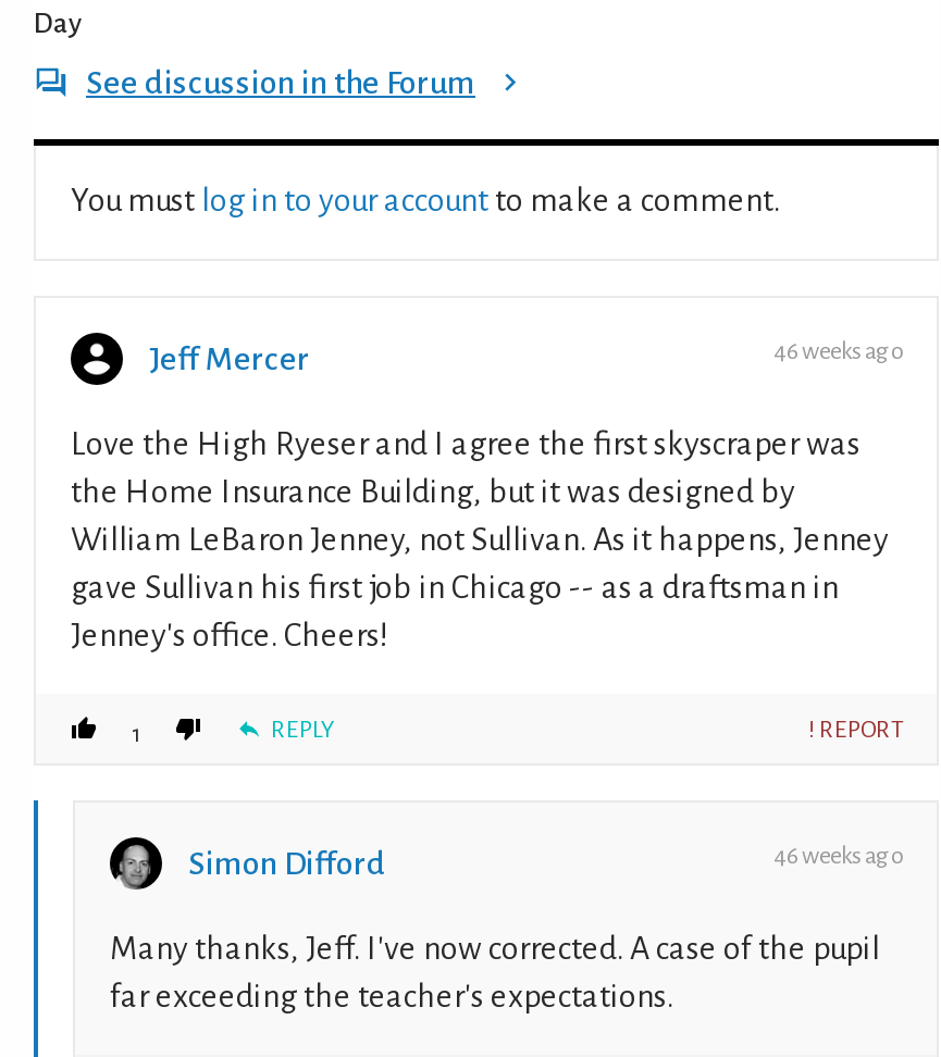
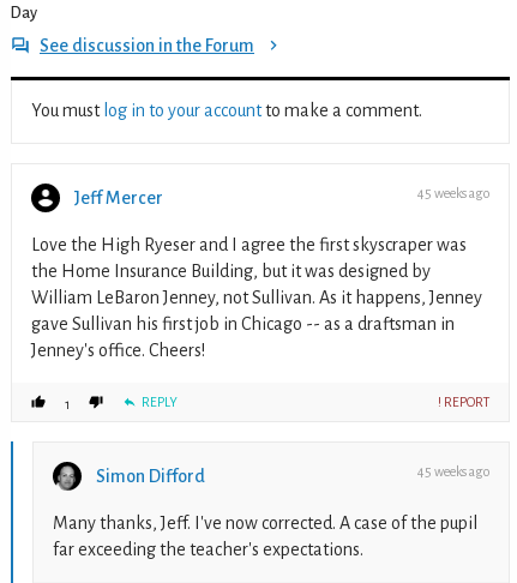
[773,337,902,363] 46 weeks ago -> [417,186,489,200] 45 weeks ago
[773,842,902,868] 46 weeks ago -> [417,464,489,479] 45 weeks ago

